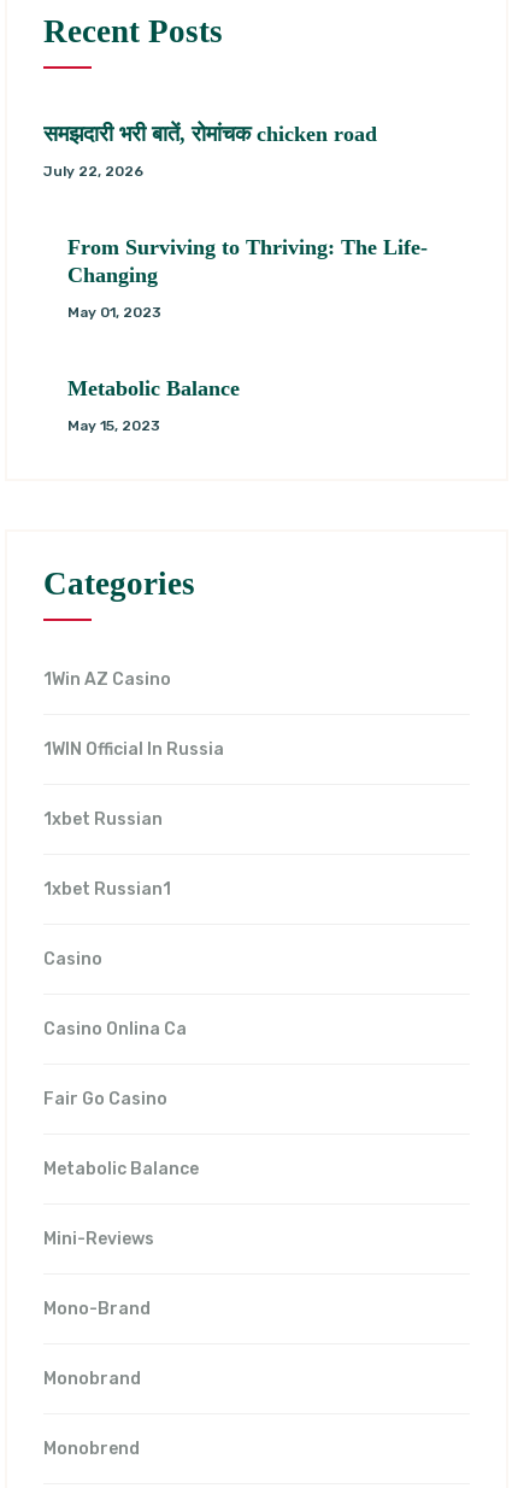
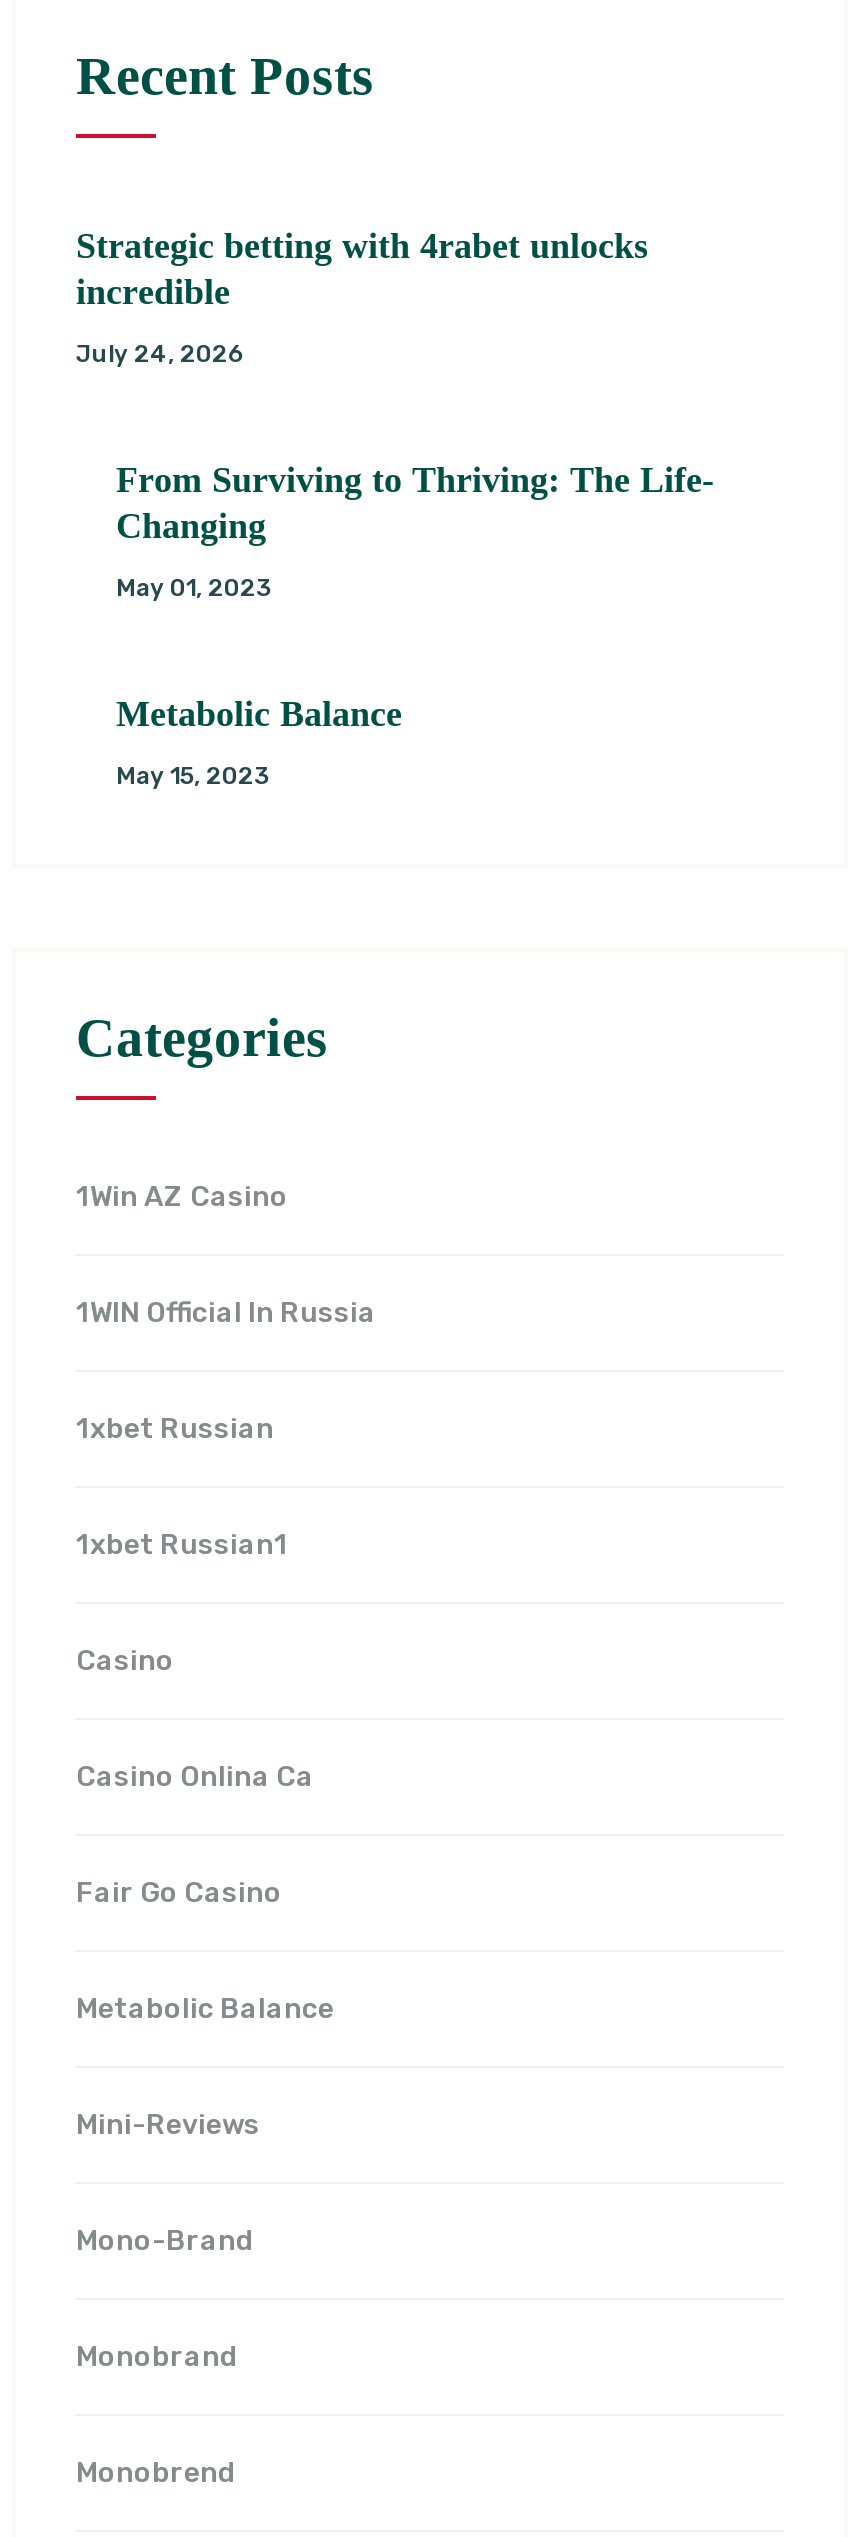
[43,122,377,146] समझदारी भरी बातें, रोमांचक chicken road -> [76,227,648,313] Strategic betting with 4rabet unlocks | incredible
[43,163,143,180] July 22, 2026 -> [76,341,244,369] July 24, 2026

